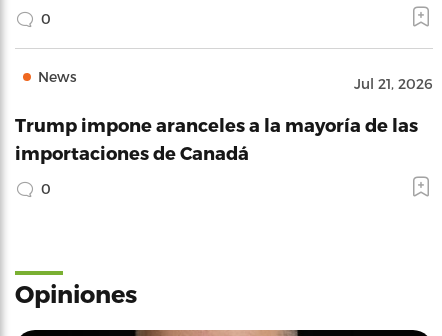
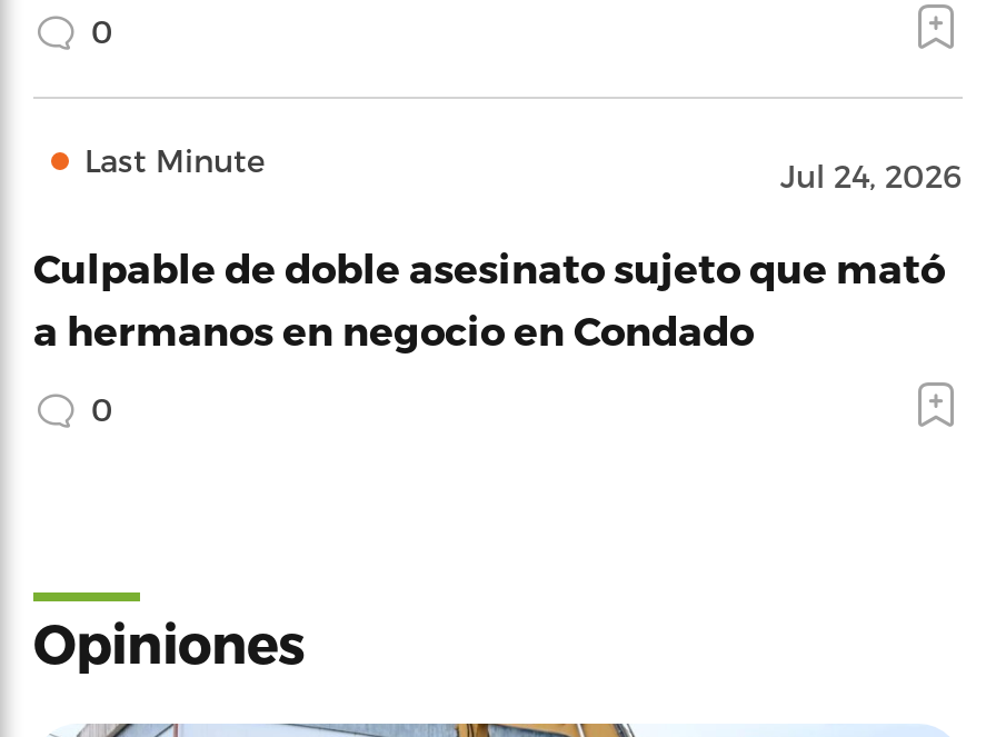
[38,68,433,92] News | Jul 21, 2026 -> [84,141,963,195] Last Minute | Jul 24, 2026
[15,114,418,163] Trump impone aranceles a la mayoría de las | importaciones de Canadá -> [33,243,945,352] Culpable de doble asesinato sujeto que mató | a hermanos en negocio en Condado

